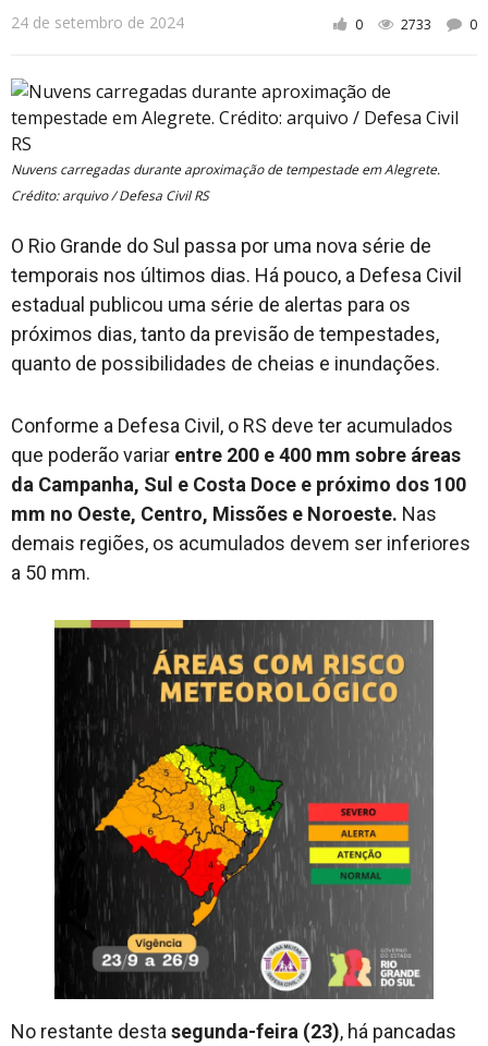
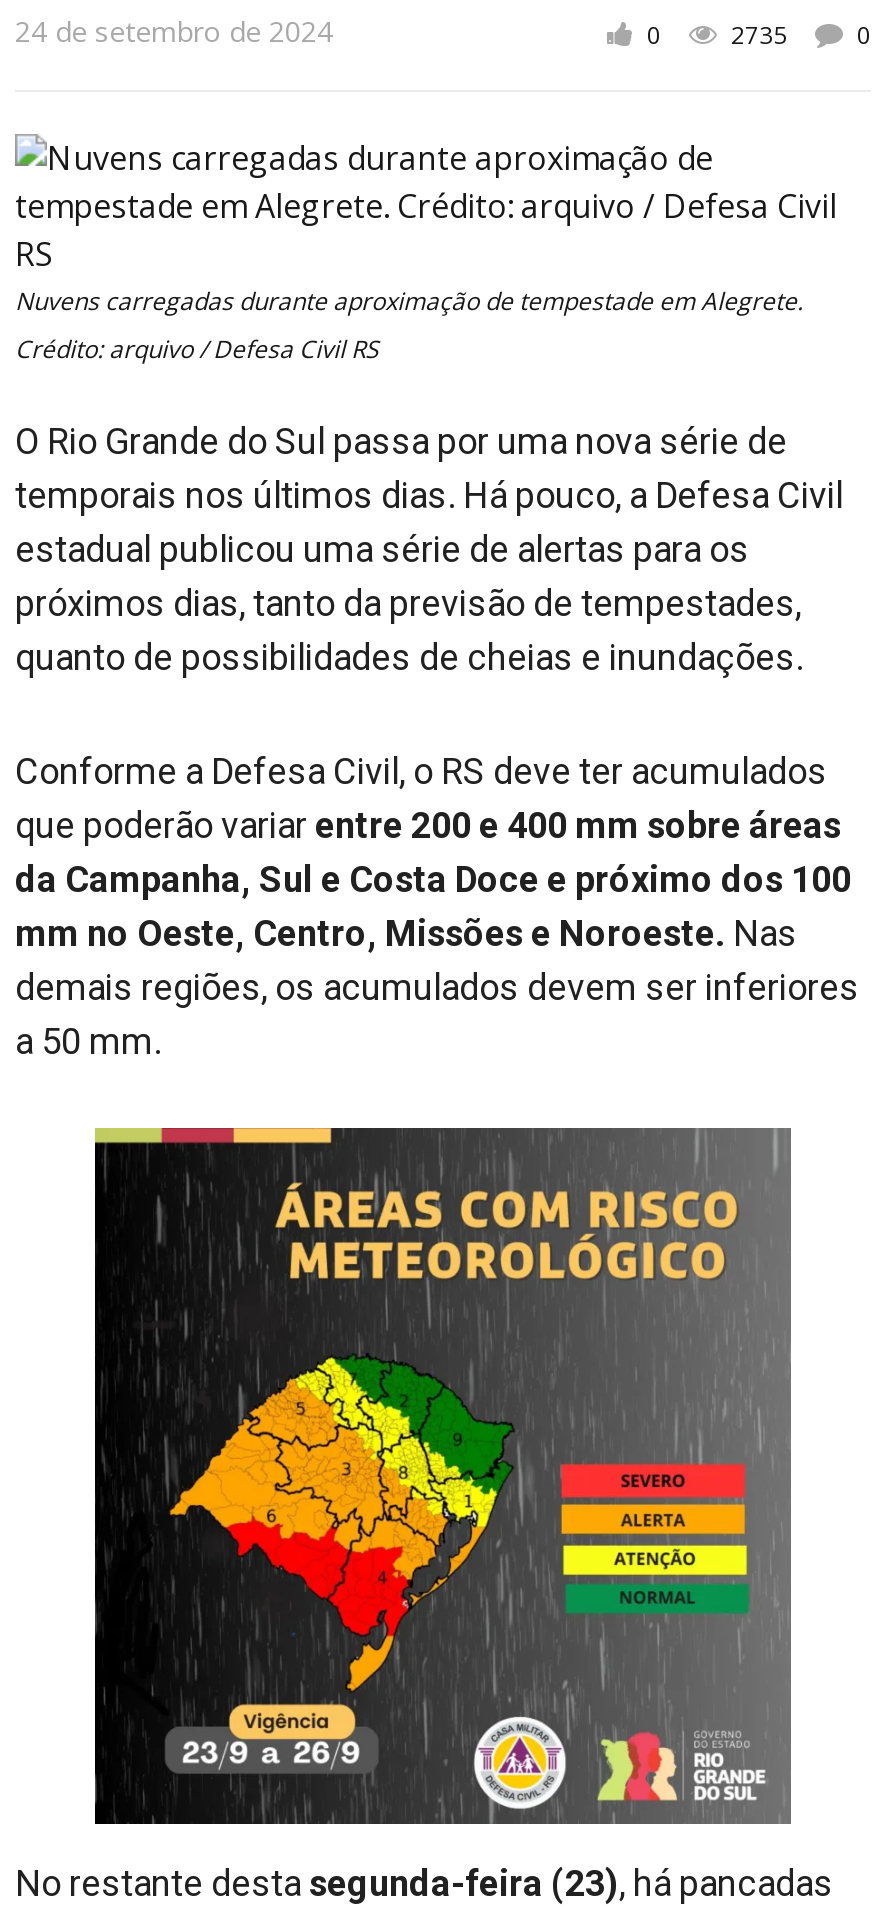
[352,15,477,34] 0 2733 0 -> [641,18,871,52] 0 2735 0

